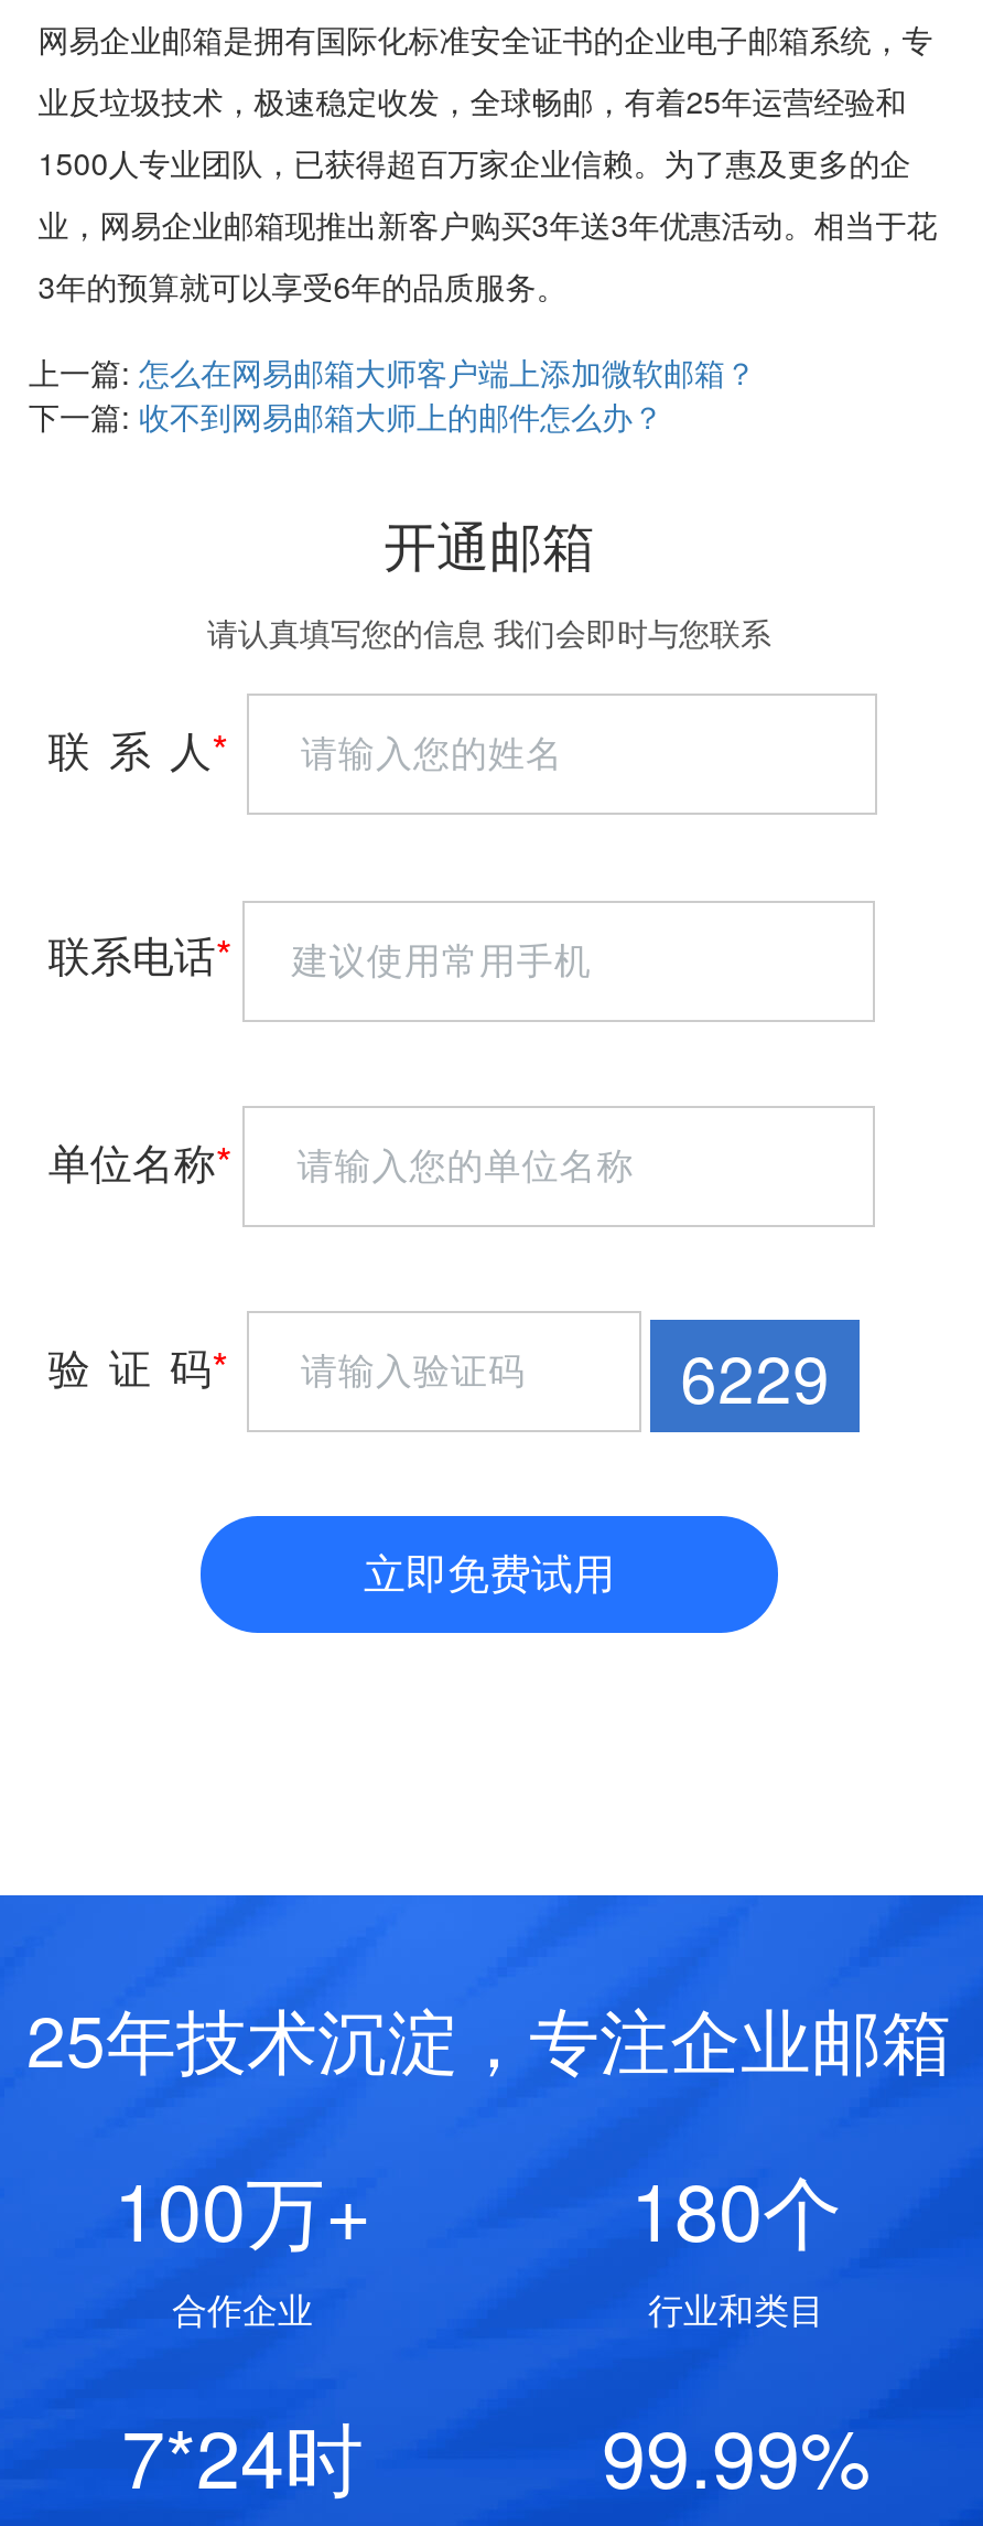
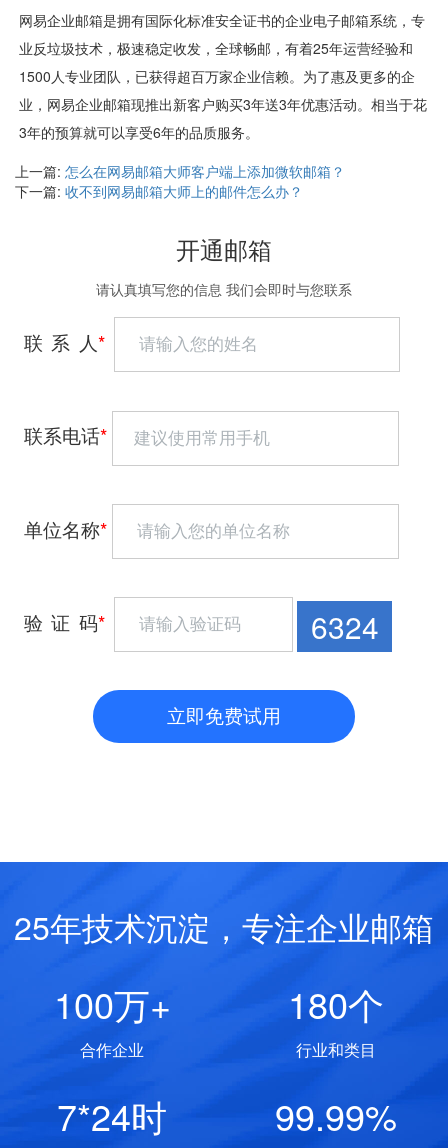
[680,1328,830,1420] 6229 -> [311,604,379,646] 6324

